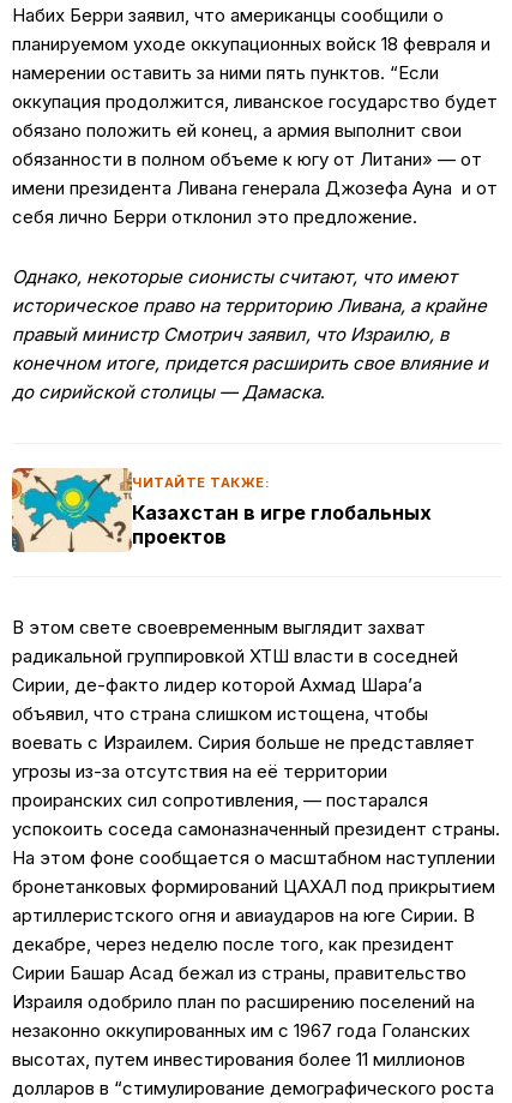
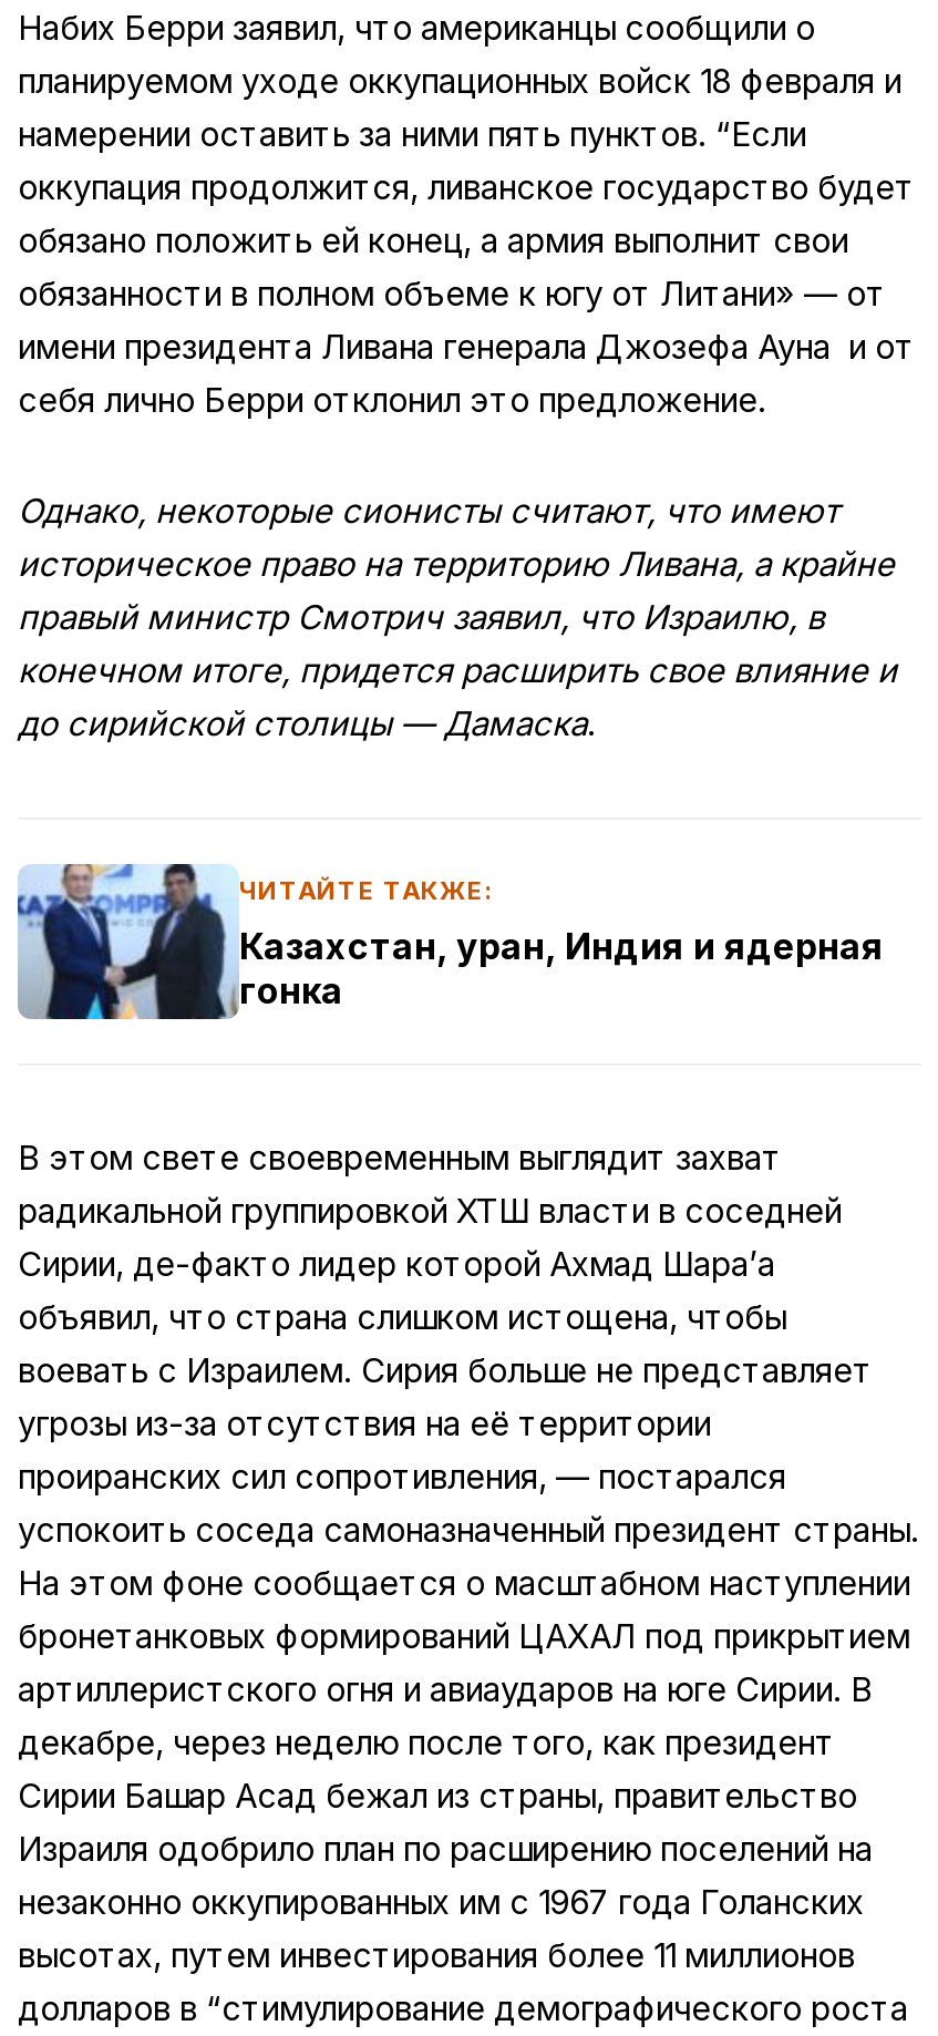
[11,467,432,553] [image] | Казахстан в игре глобальных | проектов -> [16,862,884,1021] [image] | Казахстан, уран, Индия и ядерная | гонка

